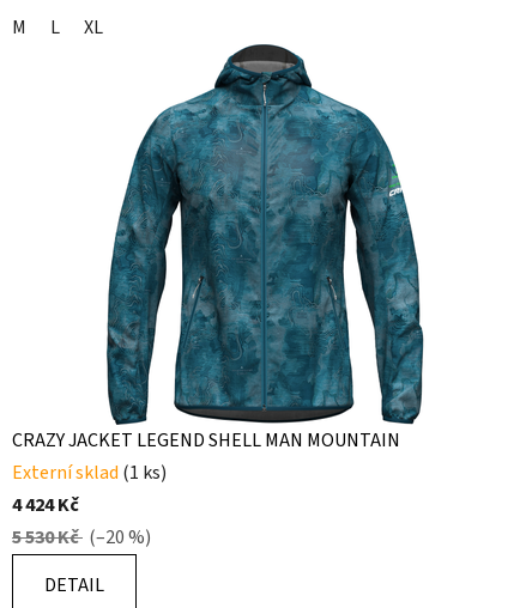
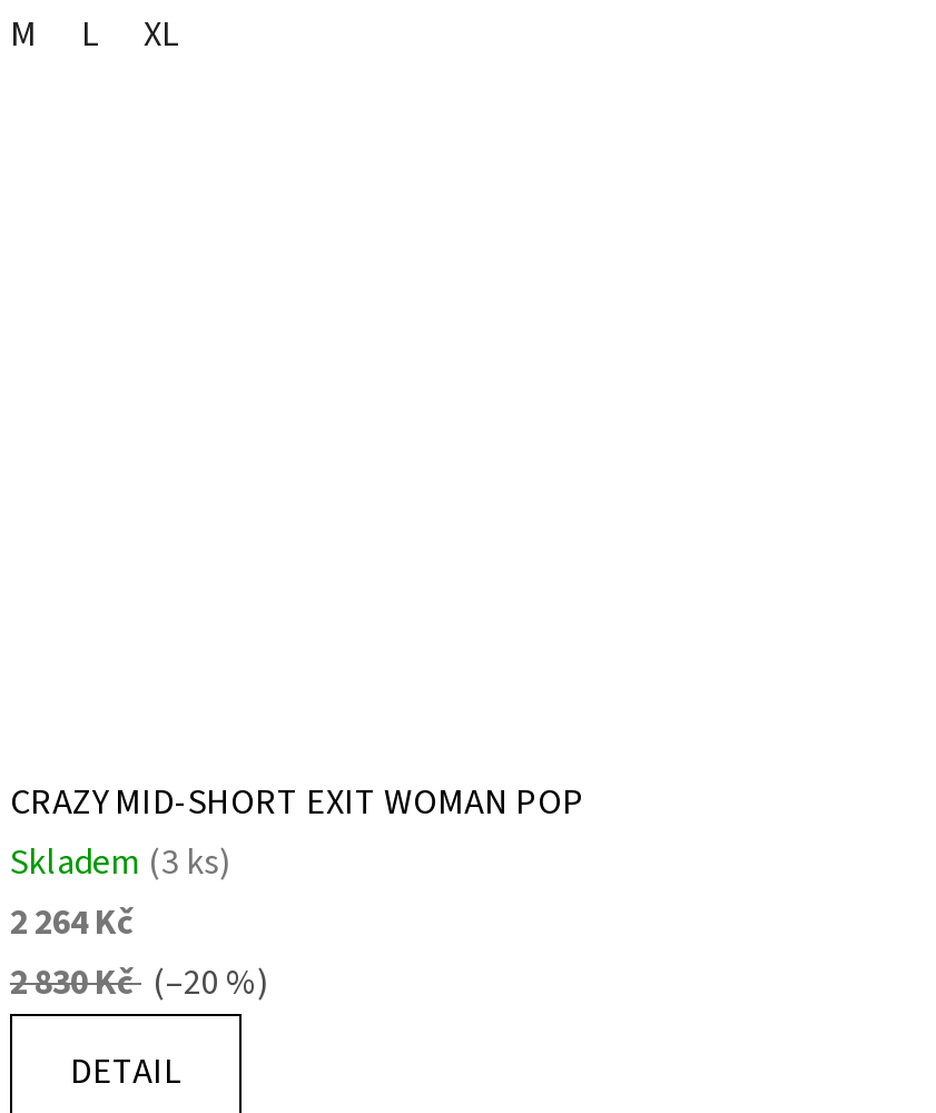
[105,43,424,418] [image] -> none
[12,427,400,550] CRAZY JACKET LEGEND SHELL MAN MOUNTAIN | Externí sklad (1 ks) | 4 424 Kč | 5 530 Kč (–20 %) -> [10,779,584,1008] CRAZY MID-SHORT EXIT WOMAN POP | Skladem (3 ks) | 2 264 Kč | 2 830 Kč (–20 %)

